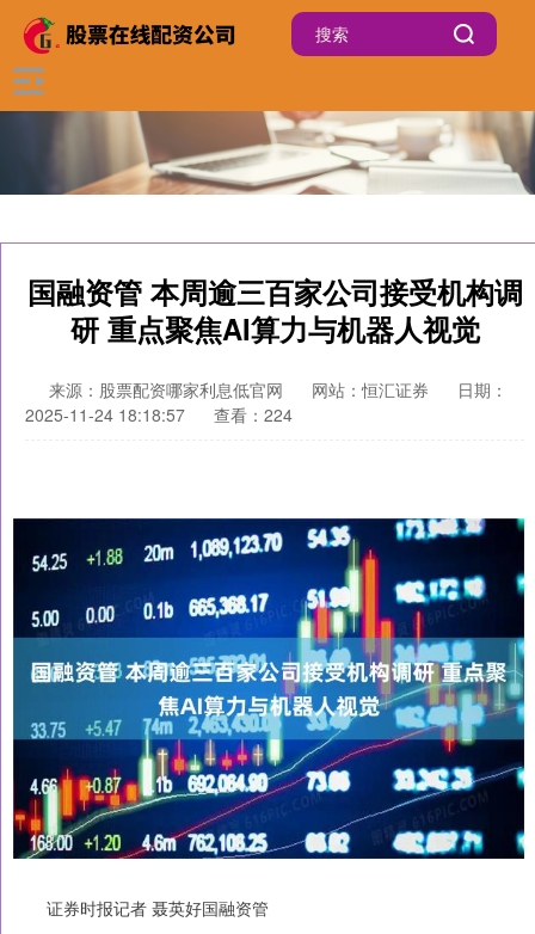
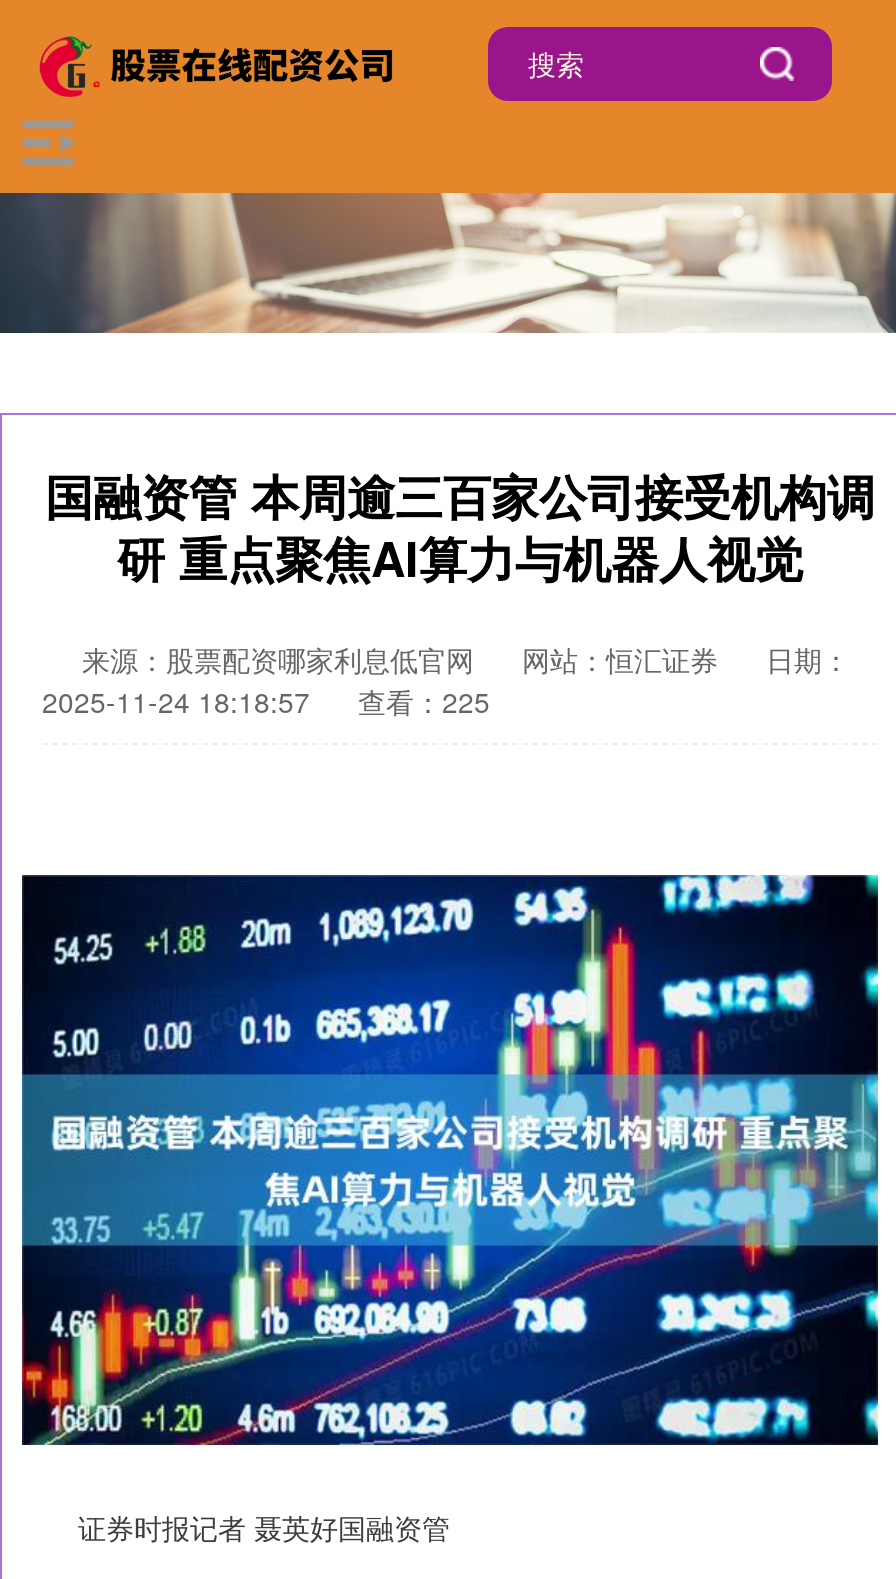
[25,403,293,426] 2025-11-24 18:18:57 查看：224 -> [42,681,490,721] 2025-11-24 18:18:57 查看：225

